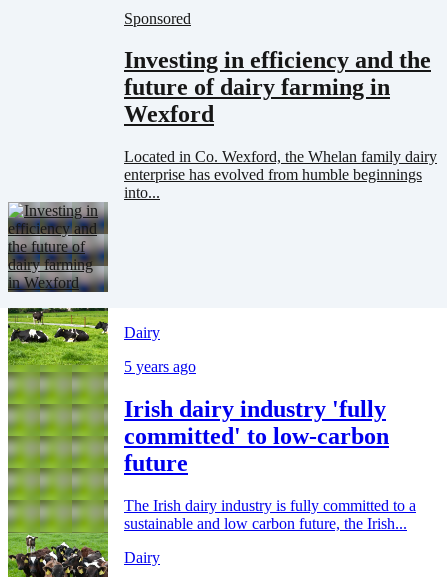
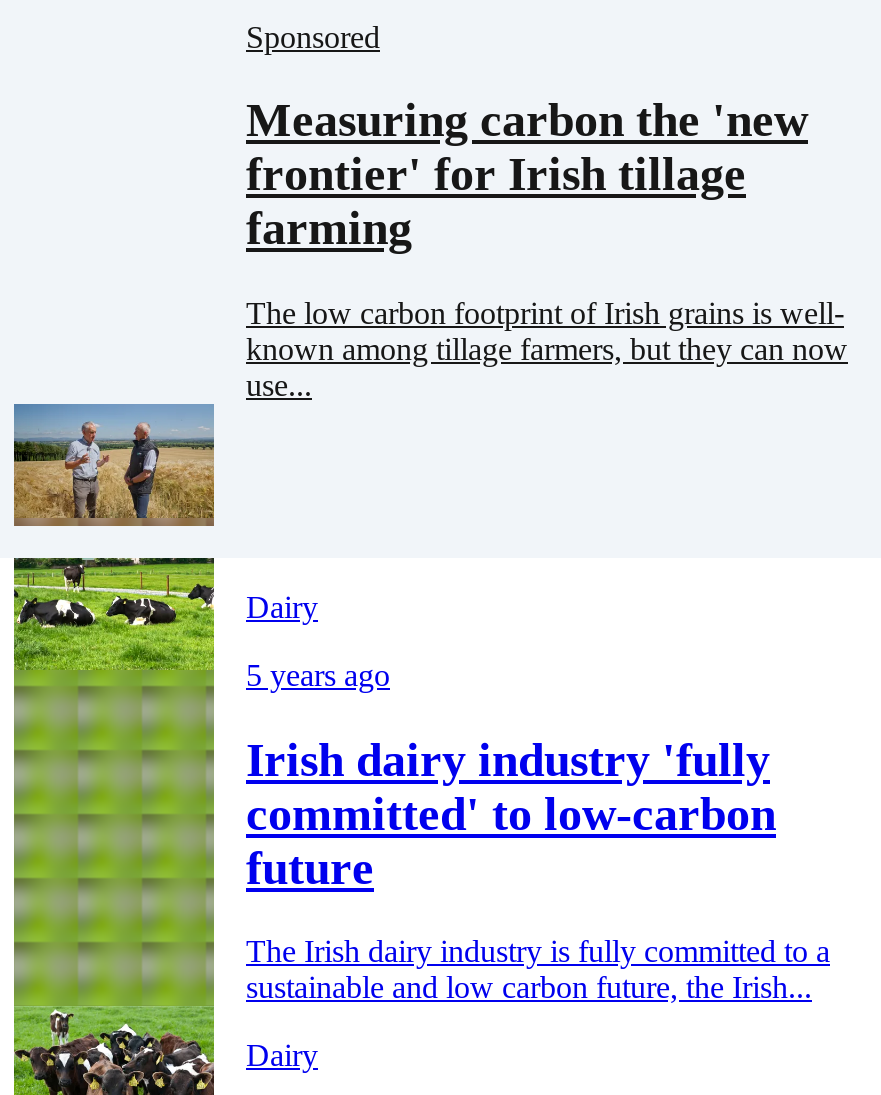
[124,47,431,127] Investing in efficiency and the | future of dairy farming in | Wexford -> [246,95,808,255] Measuring carbon the 'new | frontier' for Irish tillage | farming
[124,148,437,201] Located in Co. Wexford, the Whelan family dairy | enterprise has evolved from humble beginnings | into... -> [246,297,848,403] The low carbon footprint of Irish grains is well- | known among tillage farmers, but they can now | use...
[7,202,109,293] [image] -> [14,402,216,528] [image]

